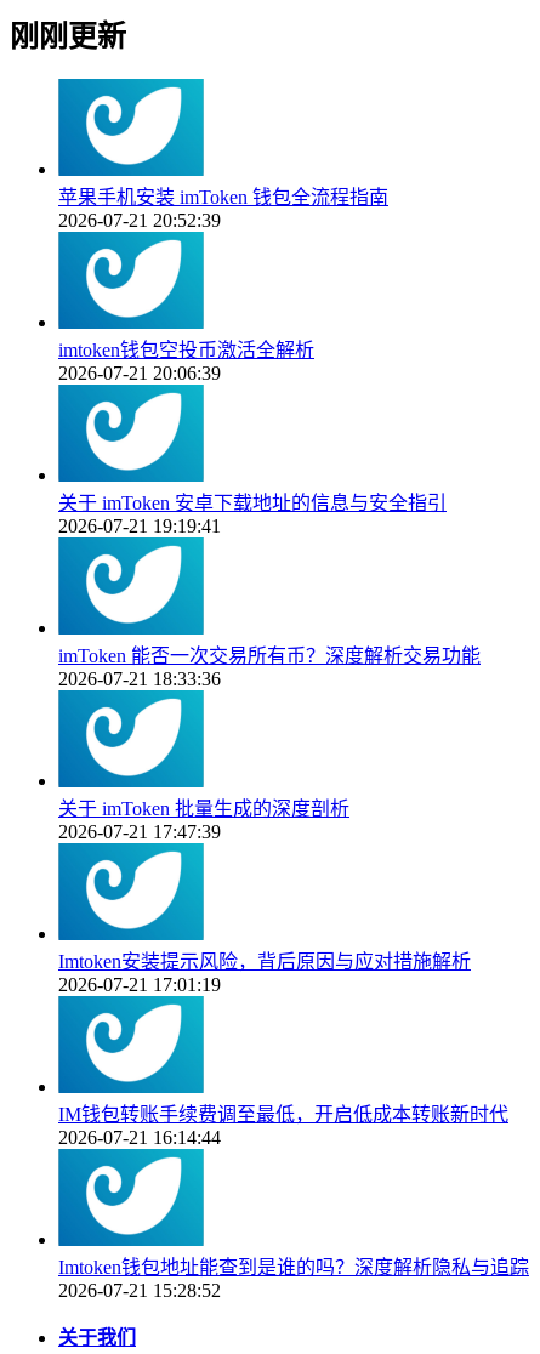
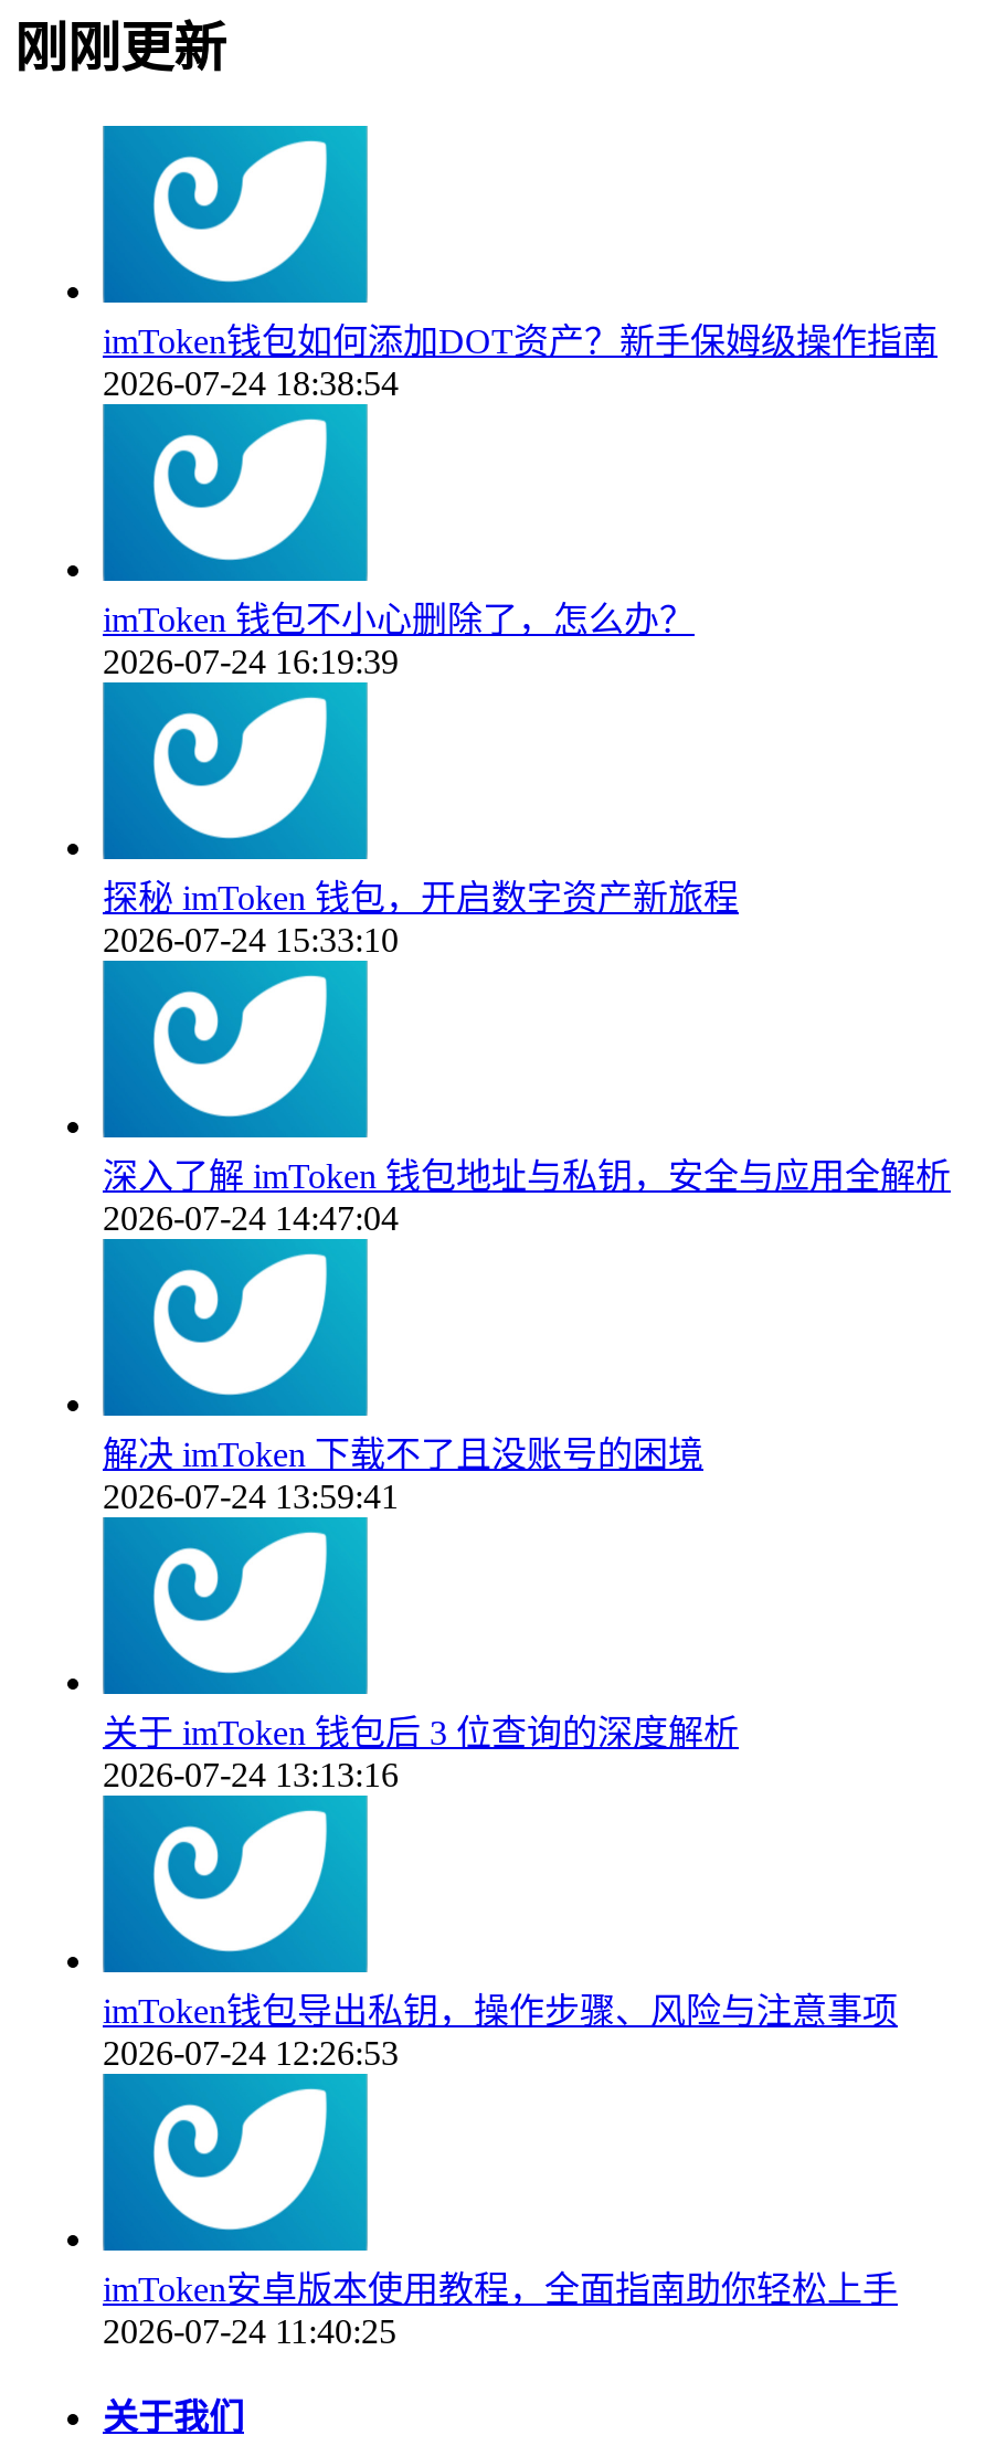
[58,187,388,230] 苹果手机安装 imToken 钱包全流程指南 | 2026-07-21 20:52:39 -> [103,322,938,402] imToken钱包如何添加DOT资产？新手保姆级操作指南 | 2026-07-24 18:38:54
[58,340,314,383] imtoken钱包空投币激活全解析 | 2026-07-21 20:06:39 -> [103,601,695,680] imToken 钱包不小心删除了，怎么办？ | 2026-07-24 16:19:39
[58,492,447,536] 关于 imToken 安卓下载地址的信息与安全指引 | 2026-07-21 19:19:41 -> [103,879,739,958] 探秘 imToken 钱包，开启数字资产新旅程 | 2026-07-24 15:33:10
[58,645,481,689] imToken 能否一次交易所有币？深度解析交易功能 | 2026-07-21 18:33:36 -> [103,1157,951,1237] 深入了解 imToken 钱包地址与私钥，安全与应用全解析 | 2026-07-24 14:47:04
[58,798,349,842] 关于 imToken 批量生成的深度剖析 | 2026-07-21 17:47:39 -> [103,1435,703,1515] 解决 imToken 下载不了且没账号的困境 | 2026-07-24 13:59:41
[58,951,471,995] Imtoken安装提示风险，背后原因与应对措施解析 | 2026-07-21 17:01:19 -> [103,1714,739,1793] 关于 imToken 钱包后 3 位查询的深度解析 | 2026-07-24 13:13:16
[58,1104,508,1148] IM钱包转账手续费调至最低，开启低成本转账新时代 | 2026-07-21 16:14:44 -> [103,1992,898,2071] imToken钱包导出私钥，操作步骤、风险与注意事项 | 2026-07-24 12:26:53
[58,1257,529,1300] Imtoken钱包地址能查到是谁的吗？深度解析隐私与追踪 | 2026-07-21 15:28:52 -> [103,2270,898,2350] imToken安卓版本使用教程，全面指南助你轻松上手 | 2026-07-24 11:40:25

